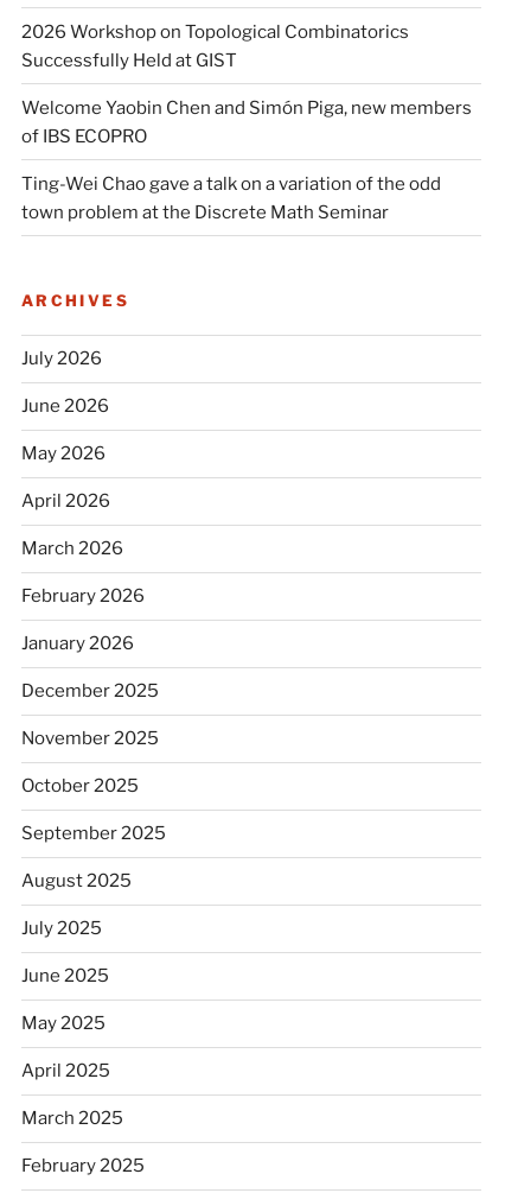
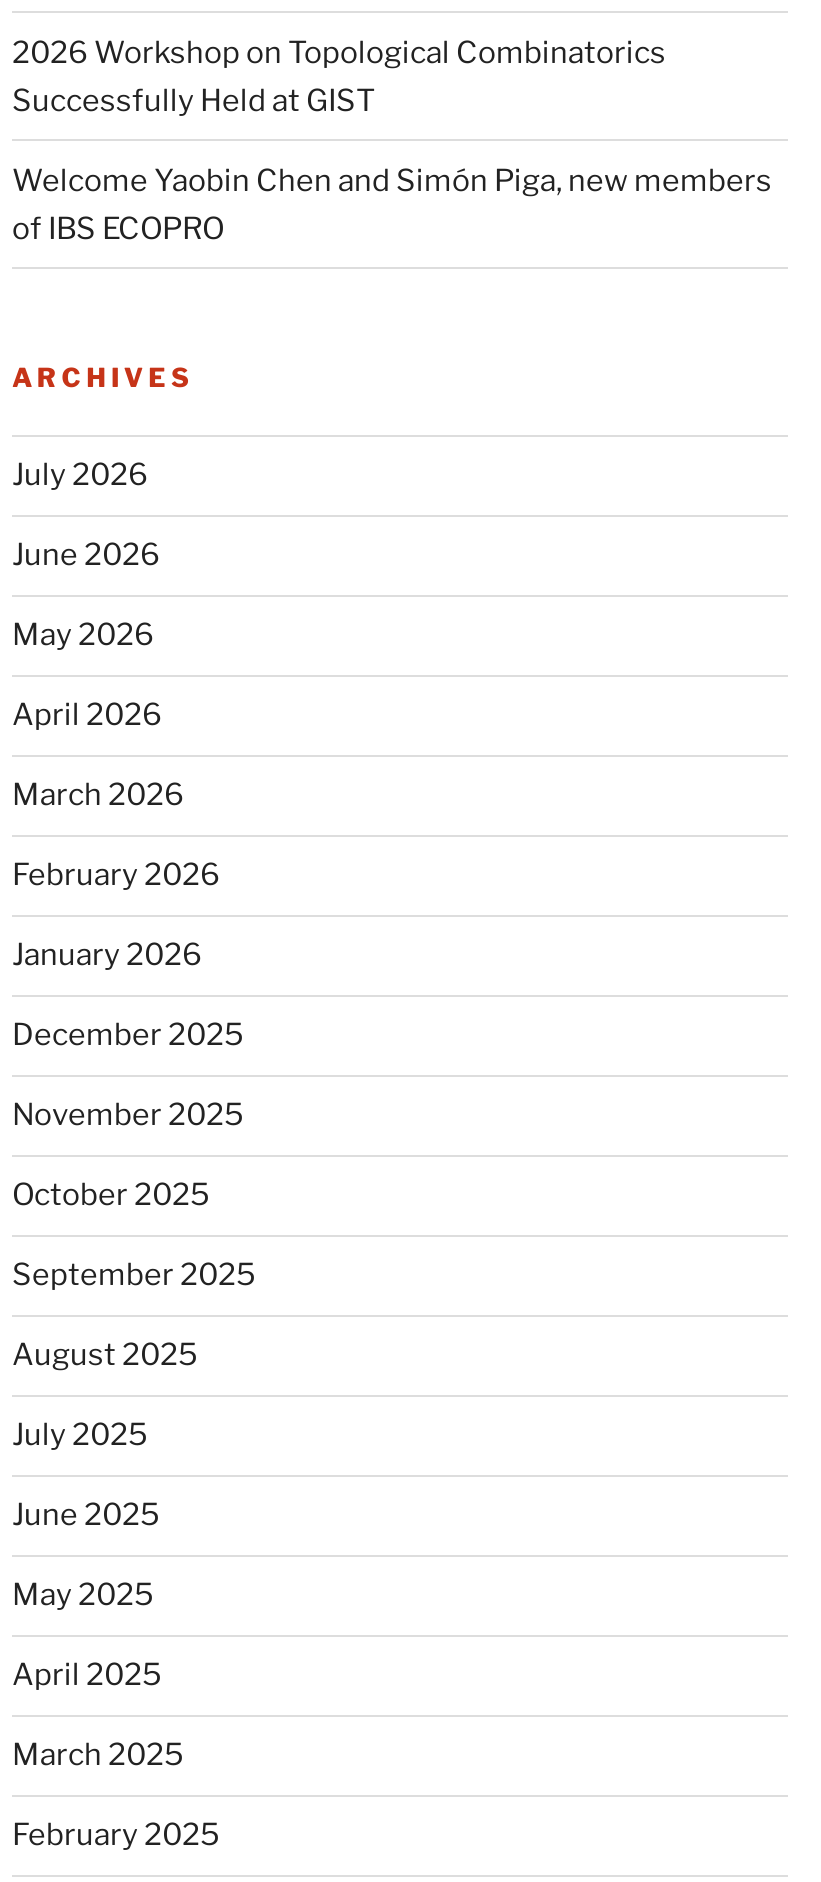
[21,173,441,223] Ting-Wei Chao gave a talk on a variation of the odd | town problem at the Discrete Math Seminar -> none

